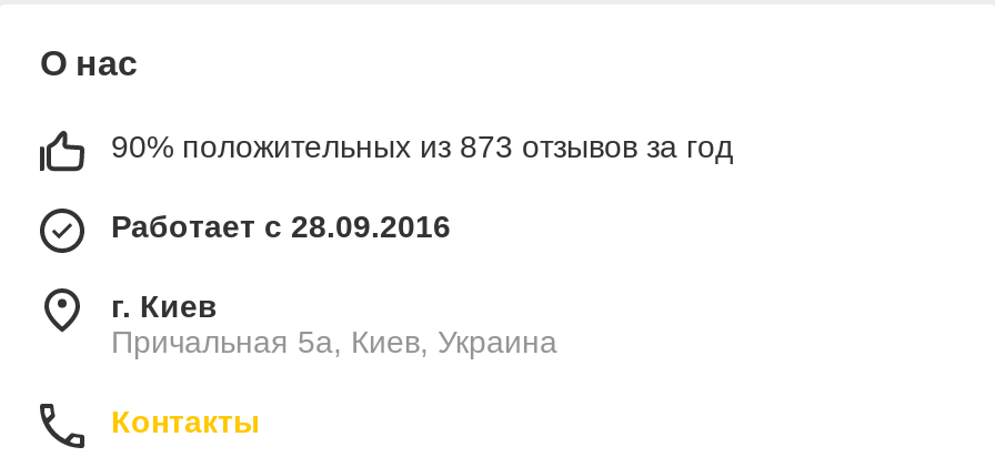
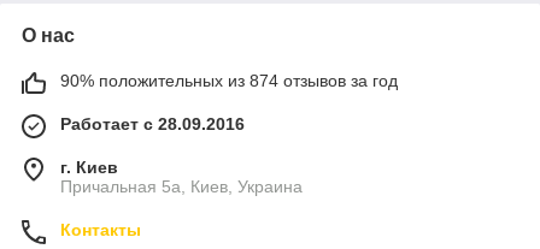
[111,128,733,164] 90% положительных из 873 отзывов за год -> [60,71,398,90] 90% положительных из 874 отзывов за год

